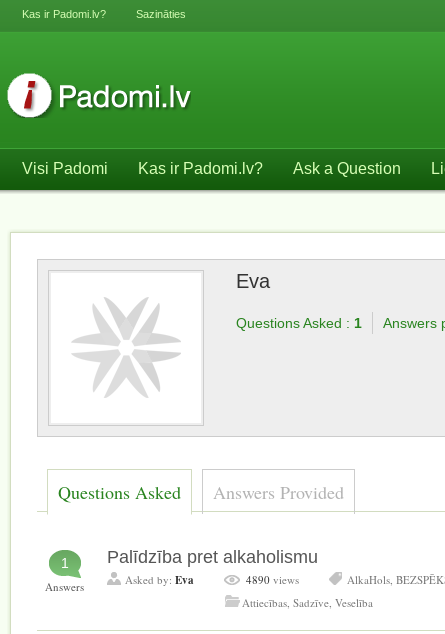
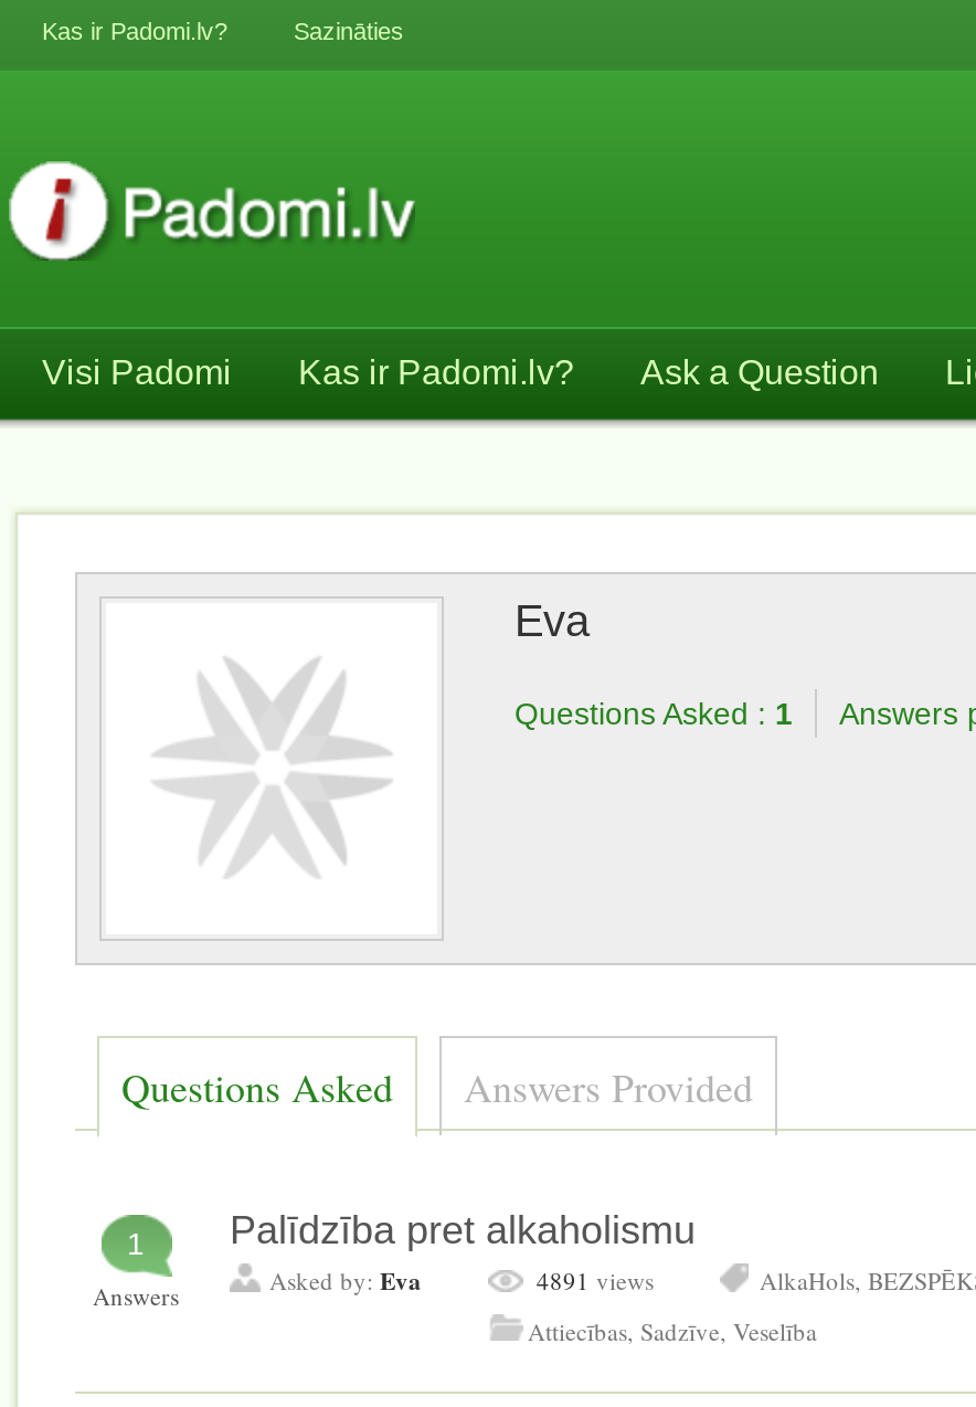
[246,572,299,587] 4890 views -> [537,1263,654,1297] 4891 views

